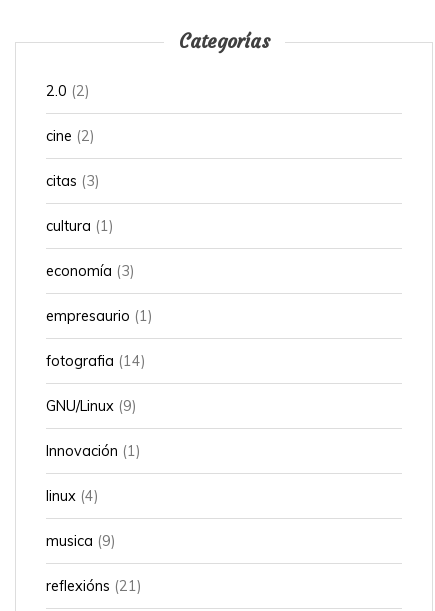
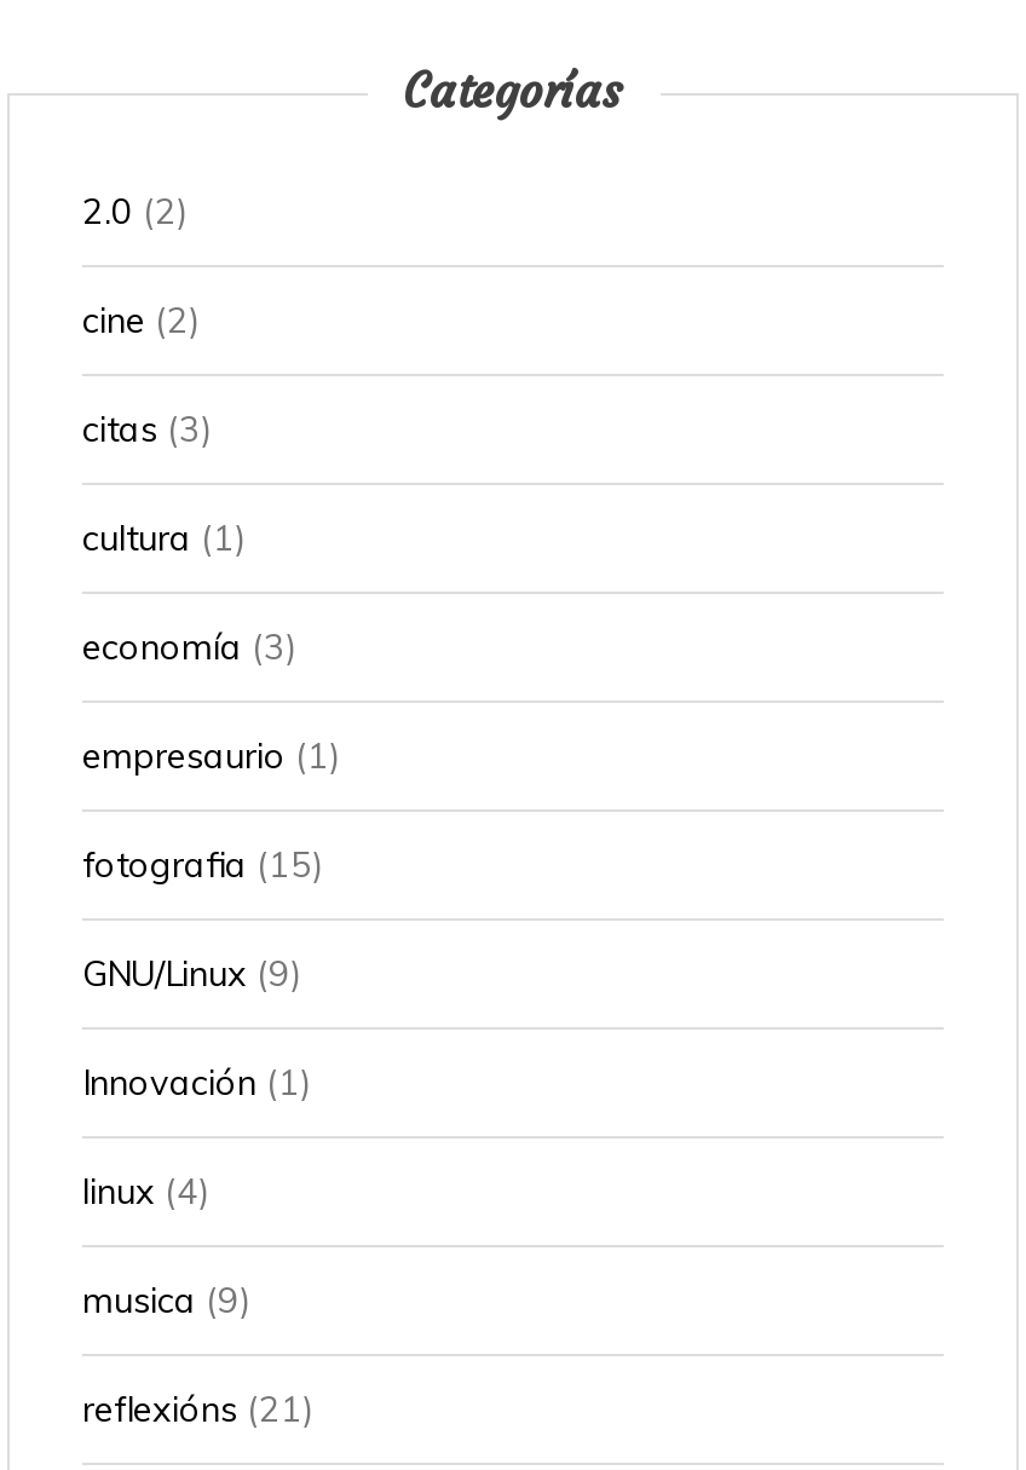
[46,352,146,370] fotografia (14) -> [82,844,324,887] fotografia (15)

